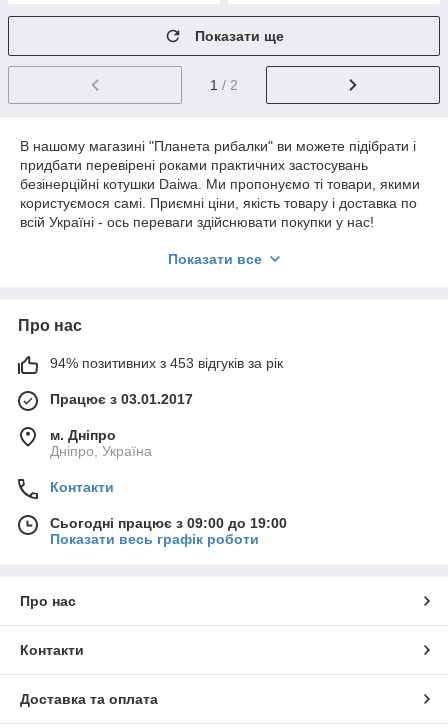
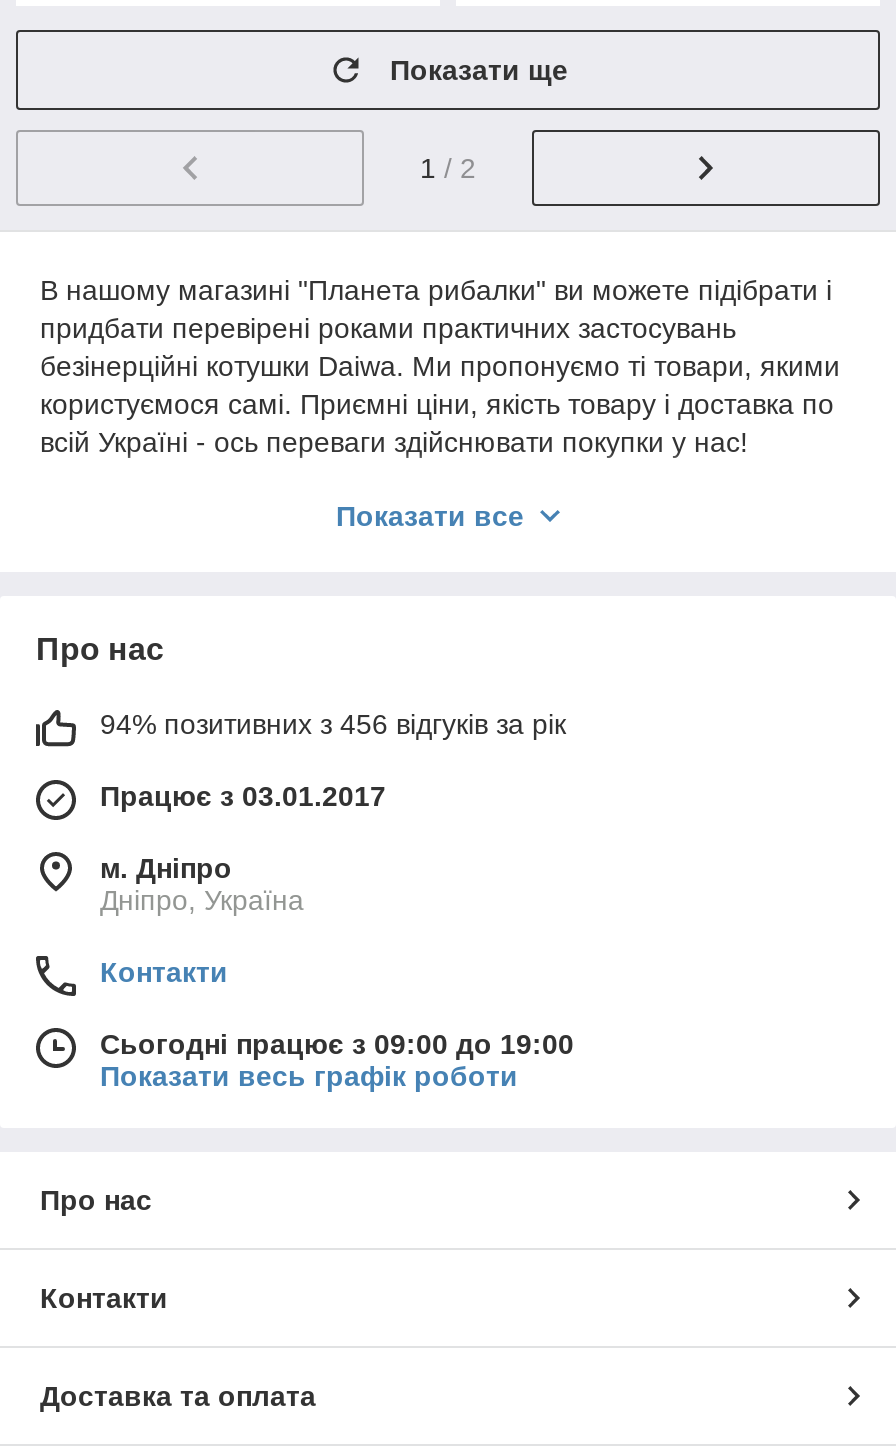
[50,355,283,371] 94% позитивних з 453 відгуків за рік -> [100,708,566,740] 94% позитивних з 456 відгуків за рік

